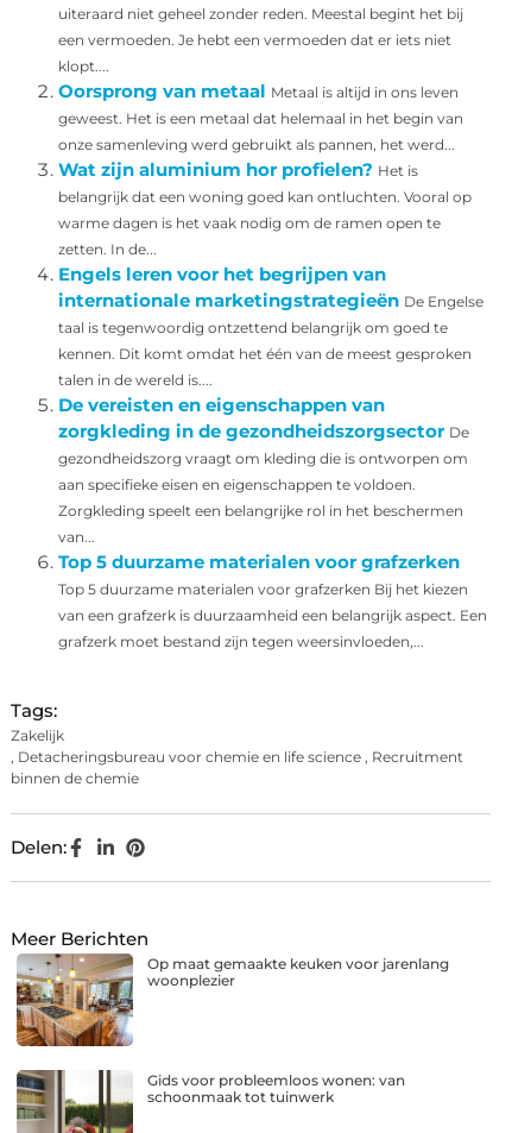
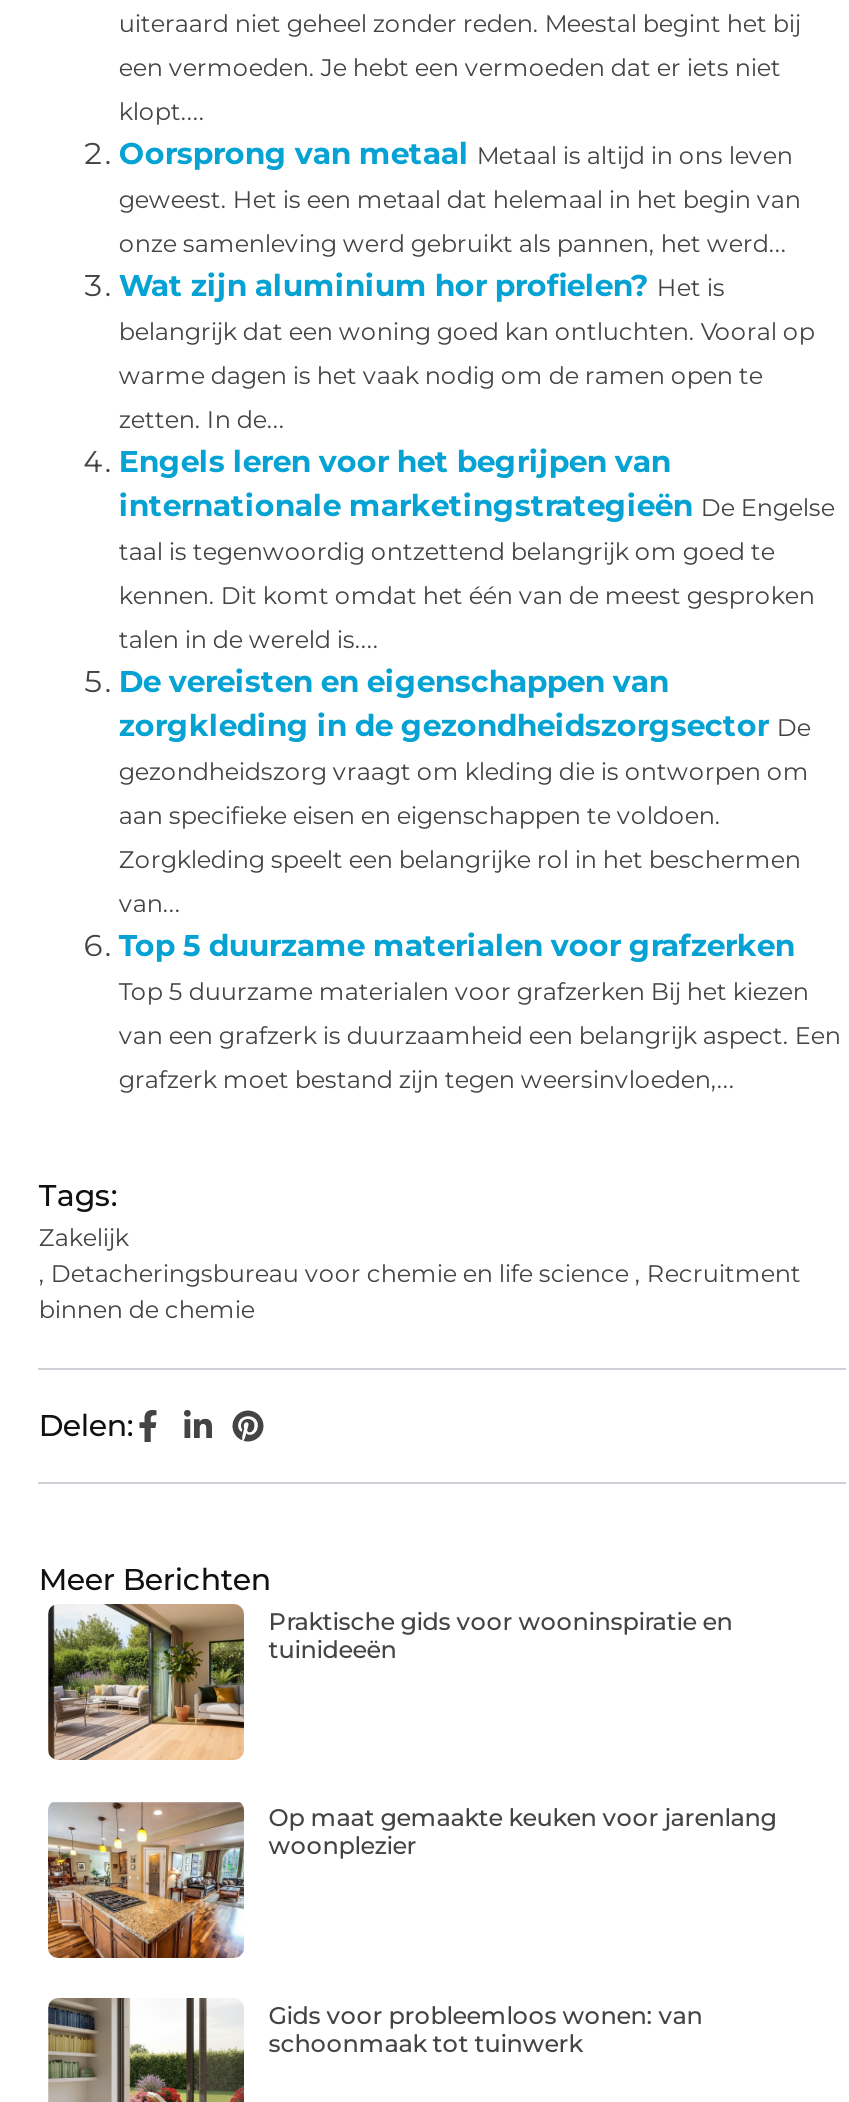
none -> [46,1604,732,1762] [image] | Praktische gids voor wooninspiratie en | tuinideeën

